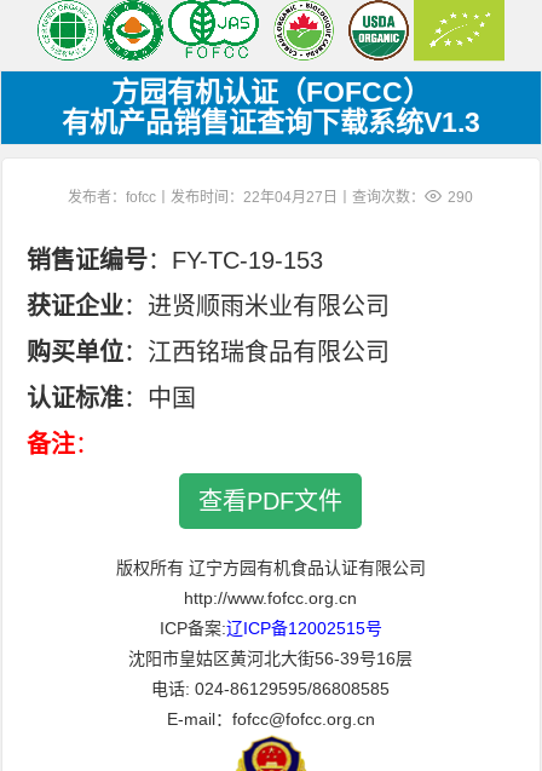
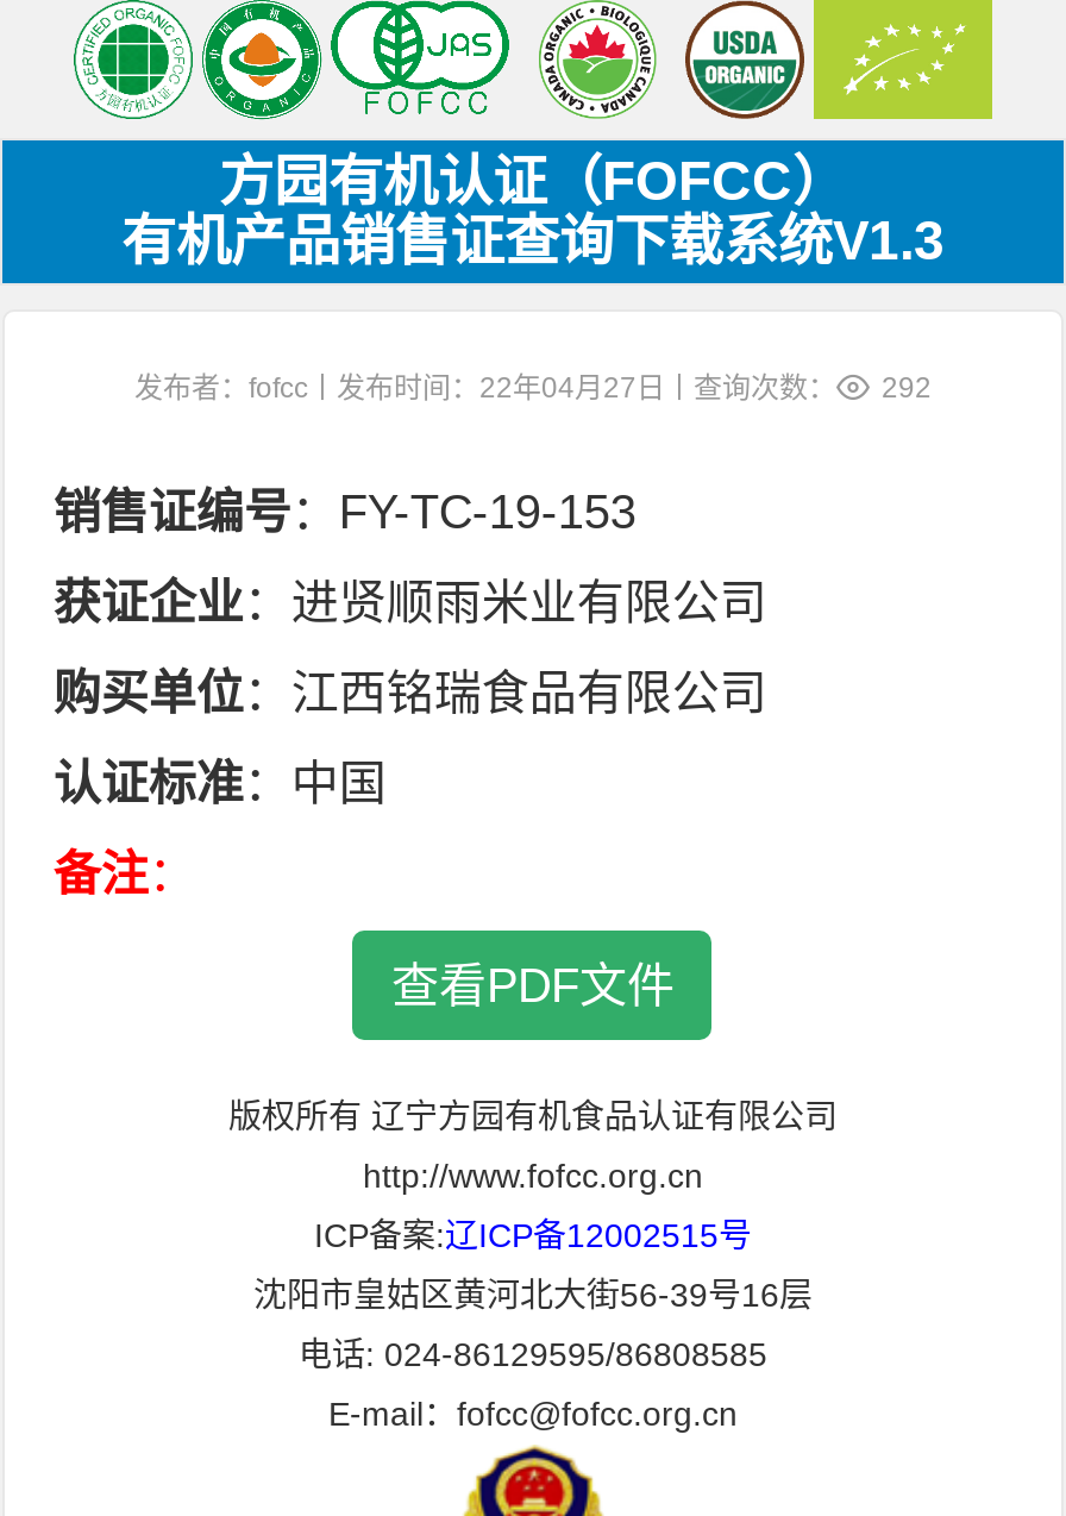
[68,189,474,206] 发布者：fofcc丨发布时间：22年04月27日丨查询次数： 290 -> [134,371,932,405] 发布者：fofcc丨发布时间：22年04月27日丨查询次数： 292

